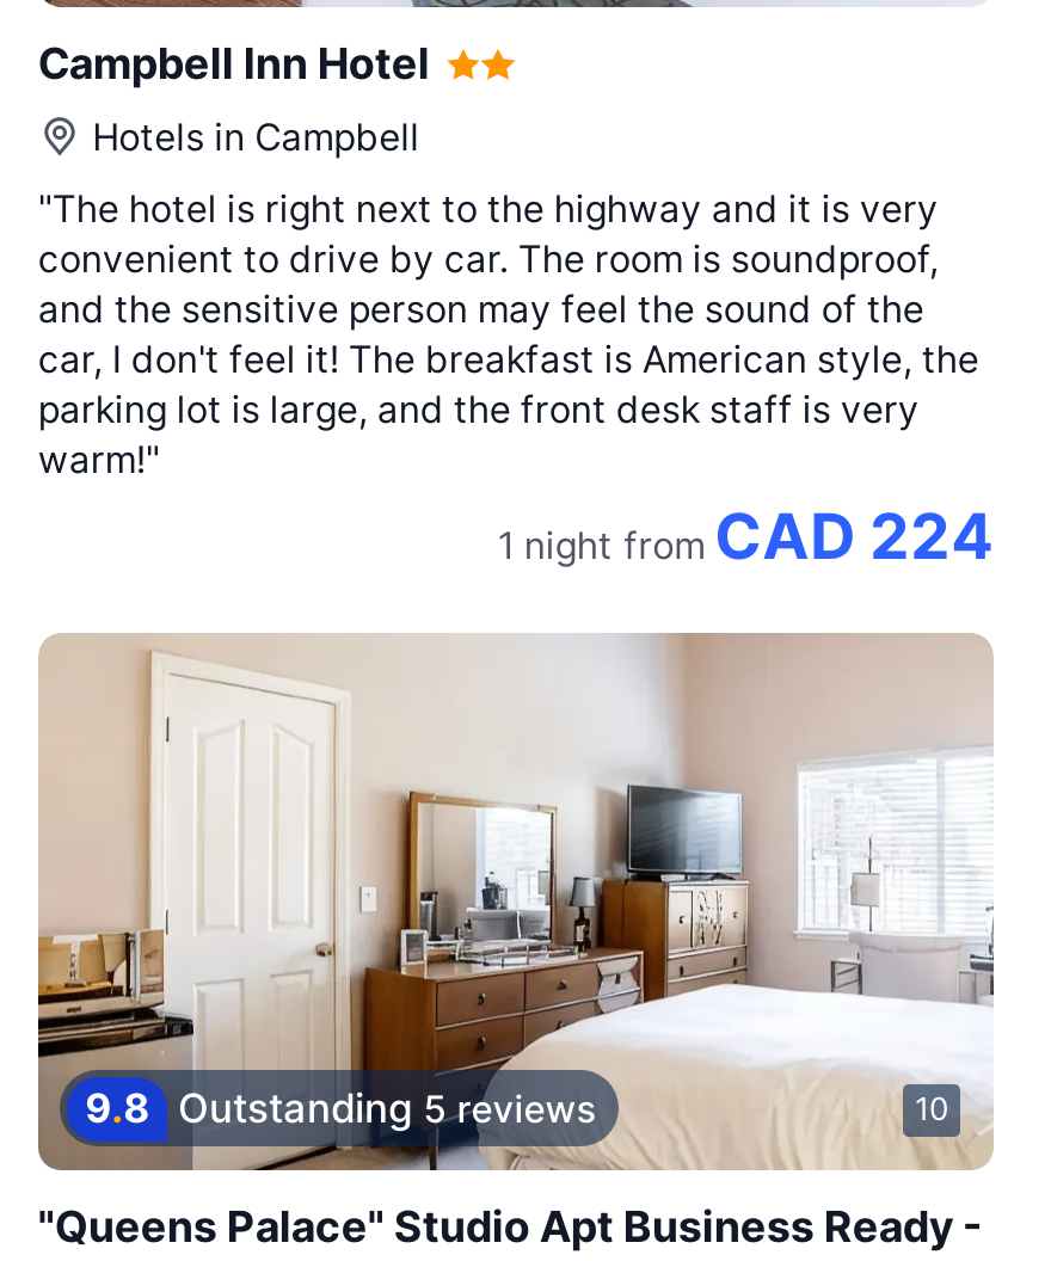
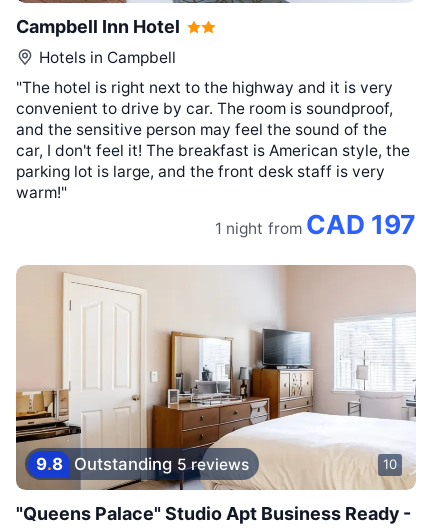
[498,499,994,573] 1 night from CAD 224 -> [215,209,416,240] 1 night from CAD 197

